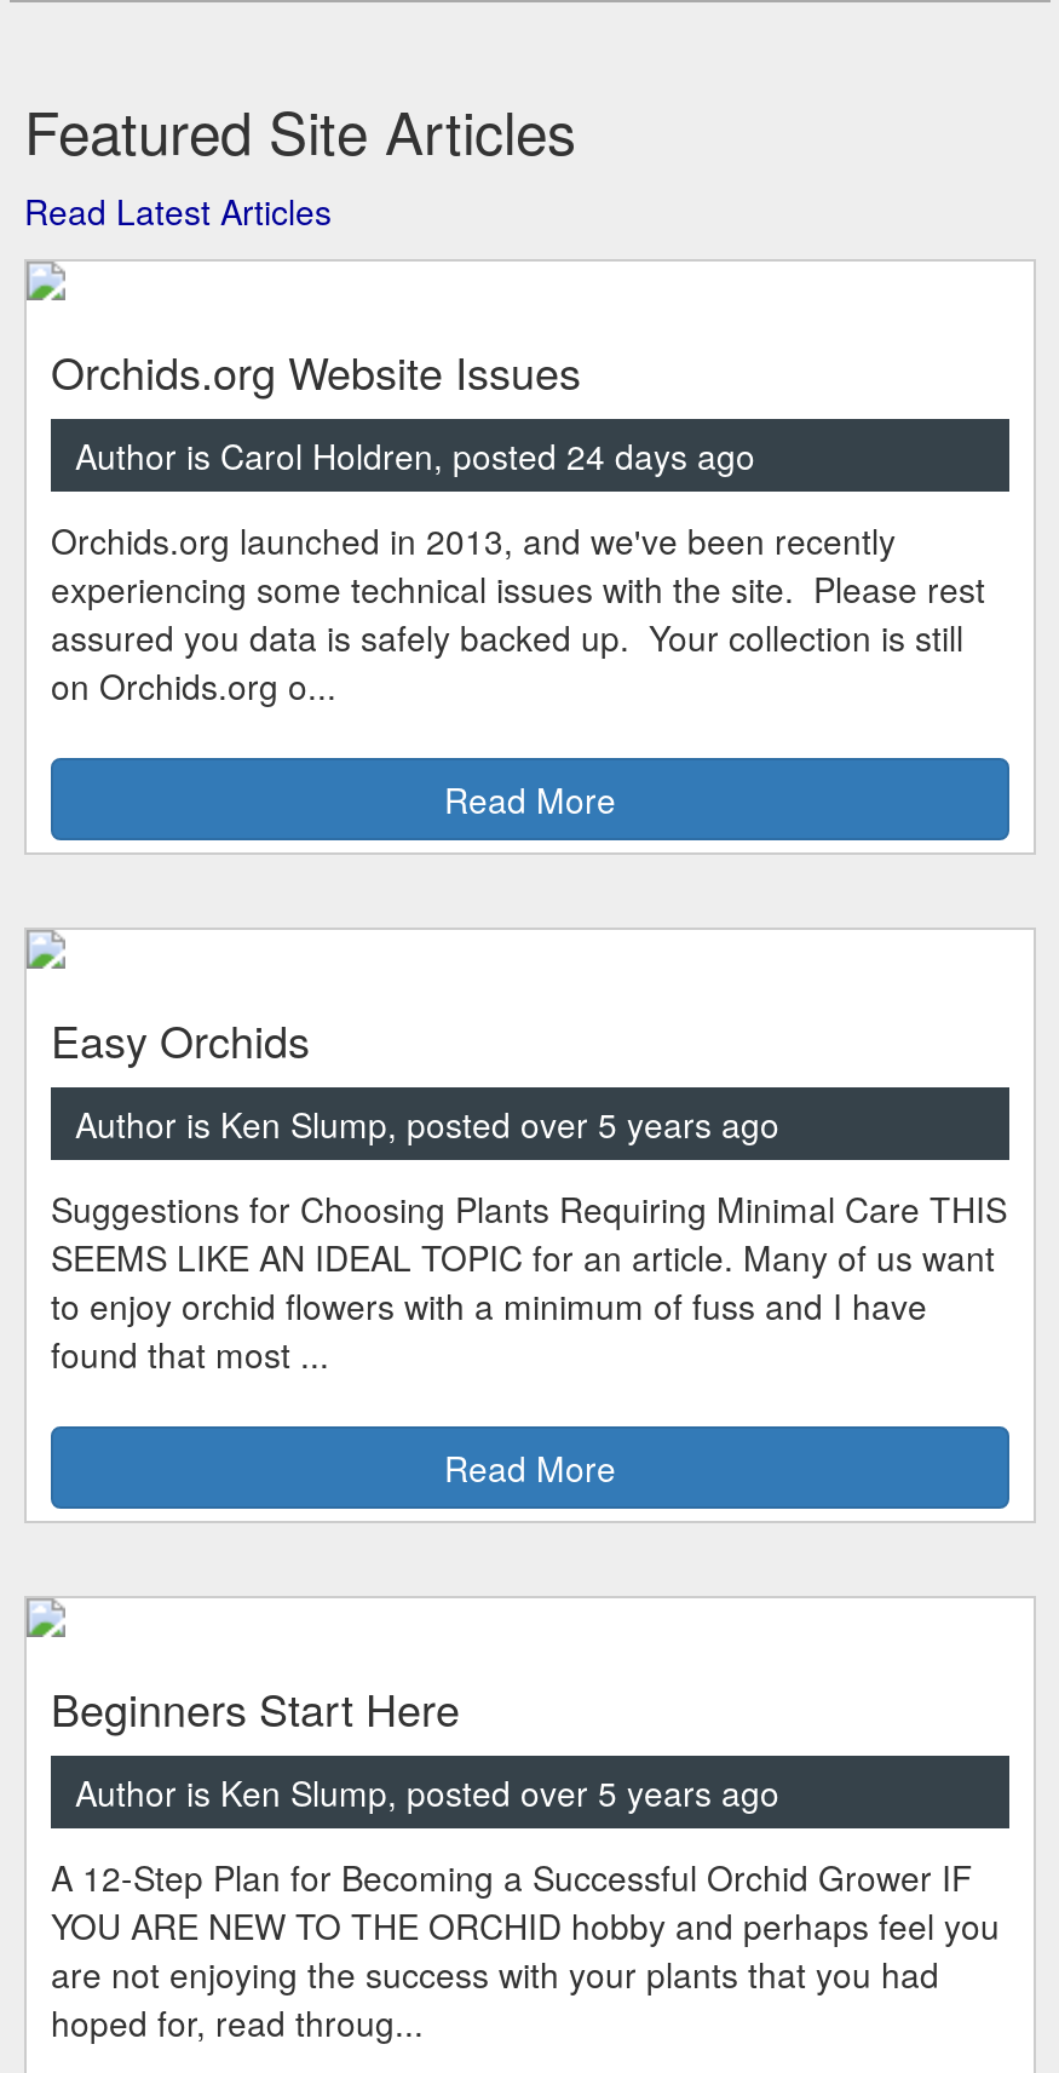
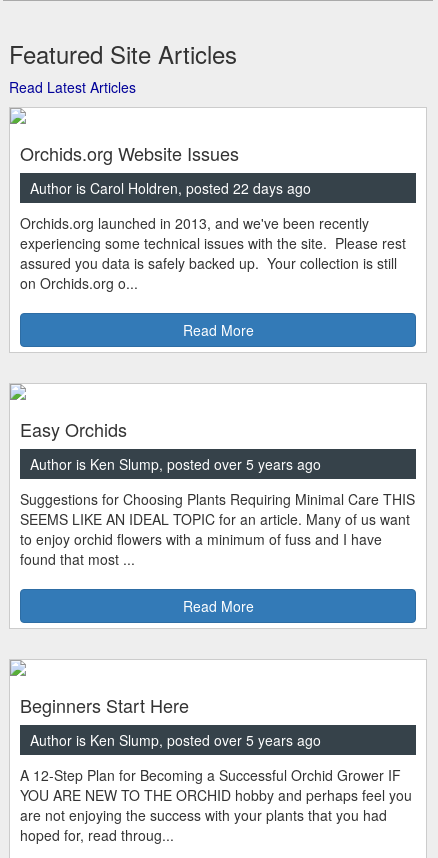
[75,431,755,479] Author is Carol Holdren, posted 24 days ago -> [30,178,311,198] Author is Carol Holdren, posted 22 days ago

